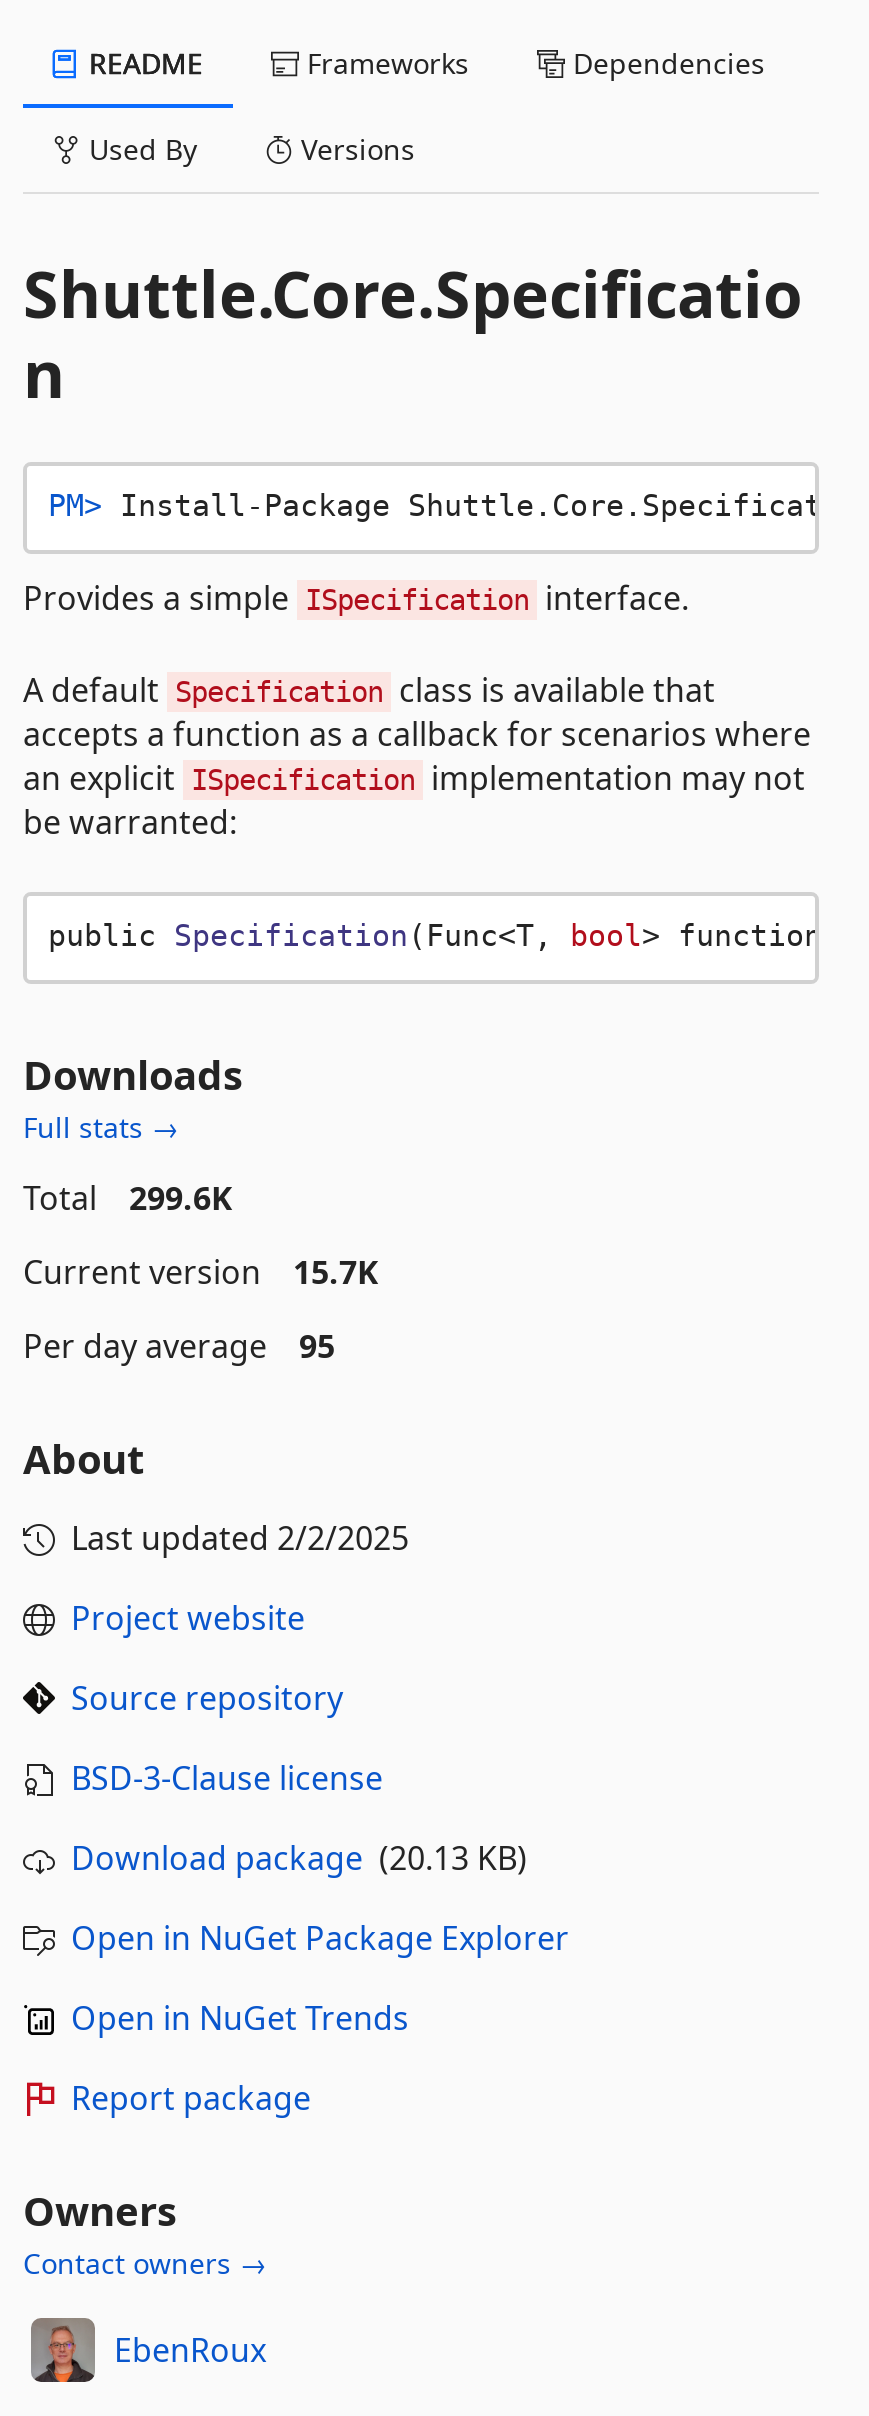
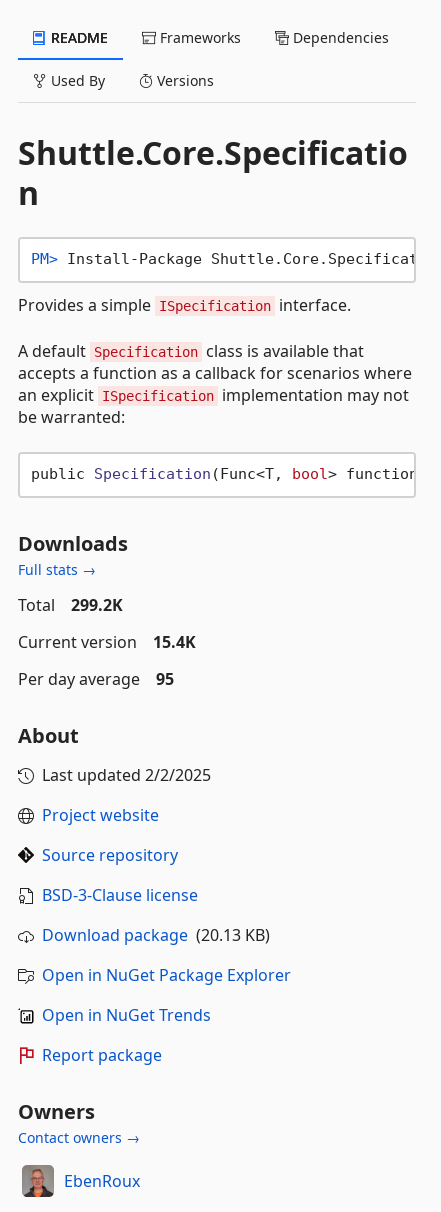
[23,1175,233,1219] Total 299.6K -> [18,594,123,616] Total 299.2K
[23,1249,379,1293] Current version 15.7K -> [18,631,196,653] Current version 15.4K

